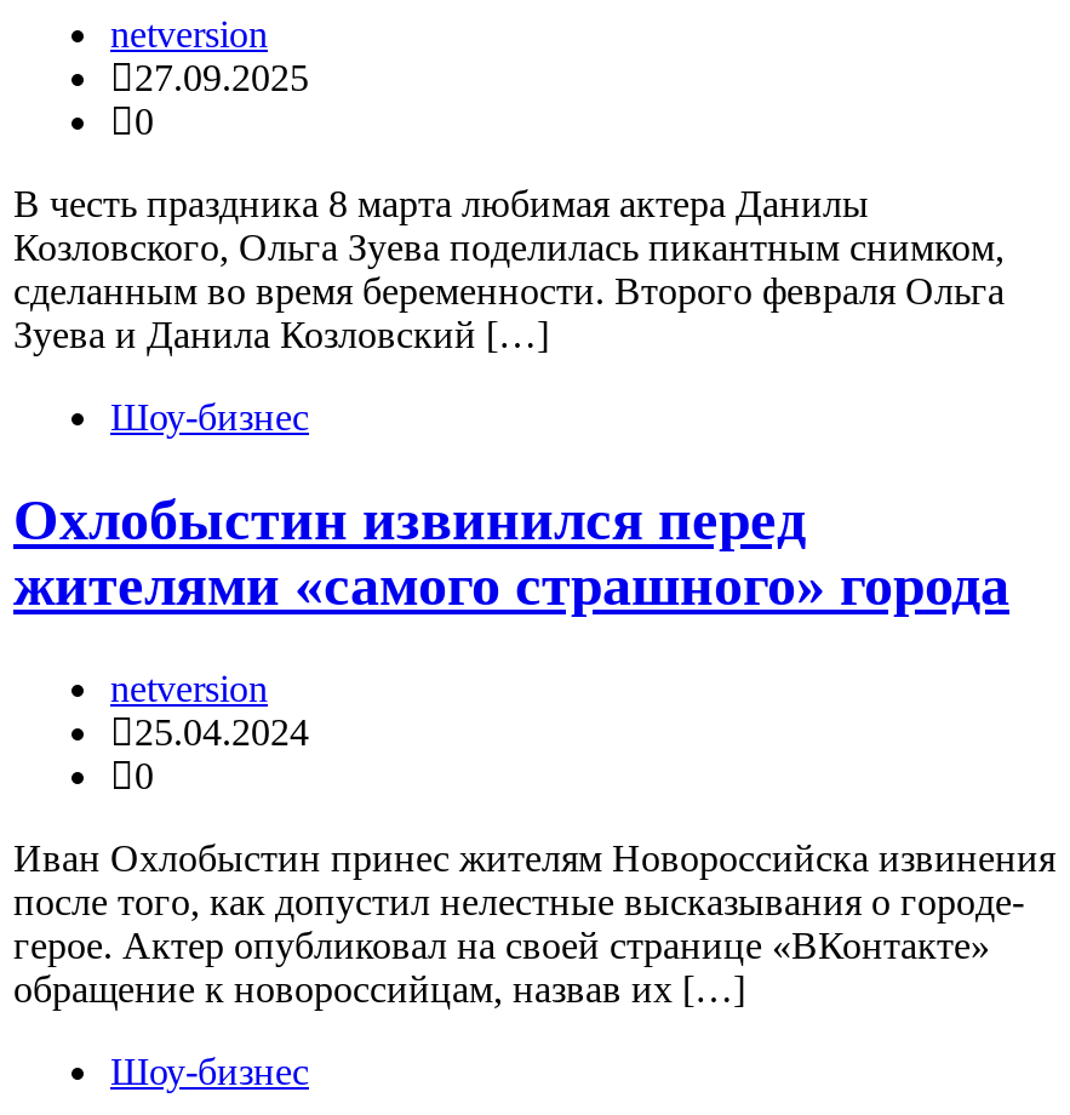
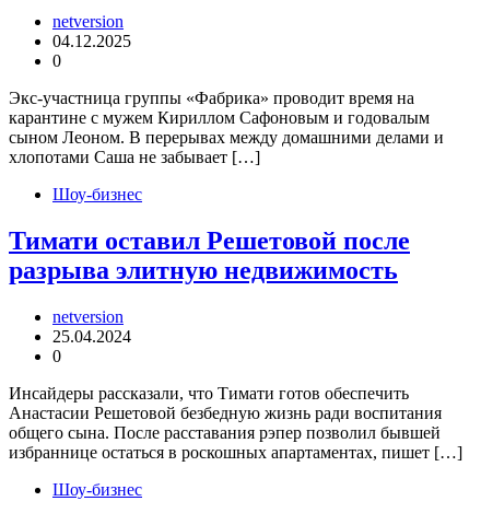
[135,58,309,99] 27.09.2025 -> [52,32,131,51] 04.12.2025
[13,184,1005,356] В честь праздника 8 марта любимая актера Данилы | Козловского, Ольга Зуева поделилась пикантным снимком, | сделанным во время беременности. Второго февраля Ольга | Зуева и Данила Козловский […] -> [9,89,444,167] Экс-участница группы «Фабрика» проводит время на | карантине с мужем Кириллом Сафоновым и годовалым | сыном Леоном. В перерывах между домашними делами и | хлопотами Саша не забывает […]
[13,489,1009,618] Охлобыстин извинился перед | жителями «самого страшного» города -> [9,227,410,285] Тимати оставил Решетовой после | разрыва элитную недвижимость
[13,838,1055,1010] Иван Охлобыстин принес жителям Новороссийска извинения | после того, как допустил нелестные высказывания о городе- | герое. Актер опубликовал на своей странице «ВКонтакте» | обращение к новороссийцам, назвав их […] -> [9,384,462,462] Инсайдеры рассказали, что Тимати готов обеспечить | Анастасии Решетовой безбедную жизнь ради воспитания | общего сына. После расставания рэпер позволил бывшей | избраннице остаться в роскошных апартаментах, пишет […]

